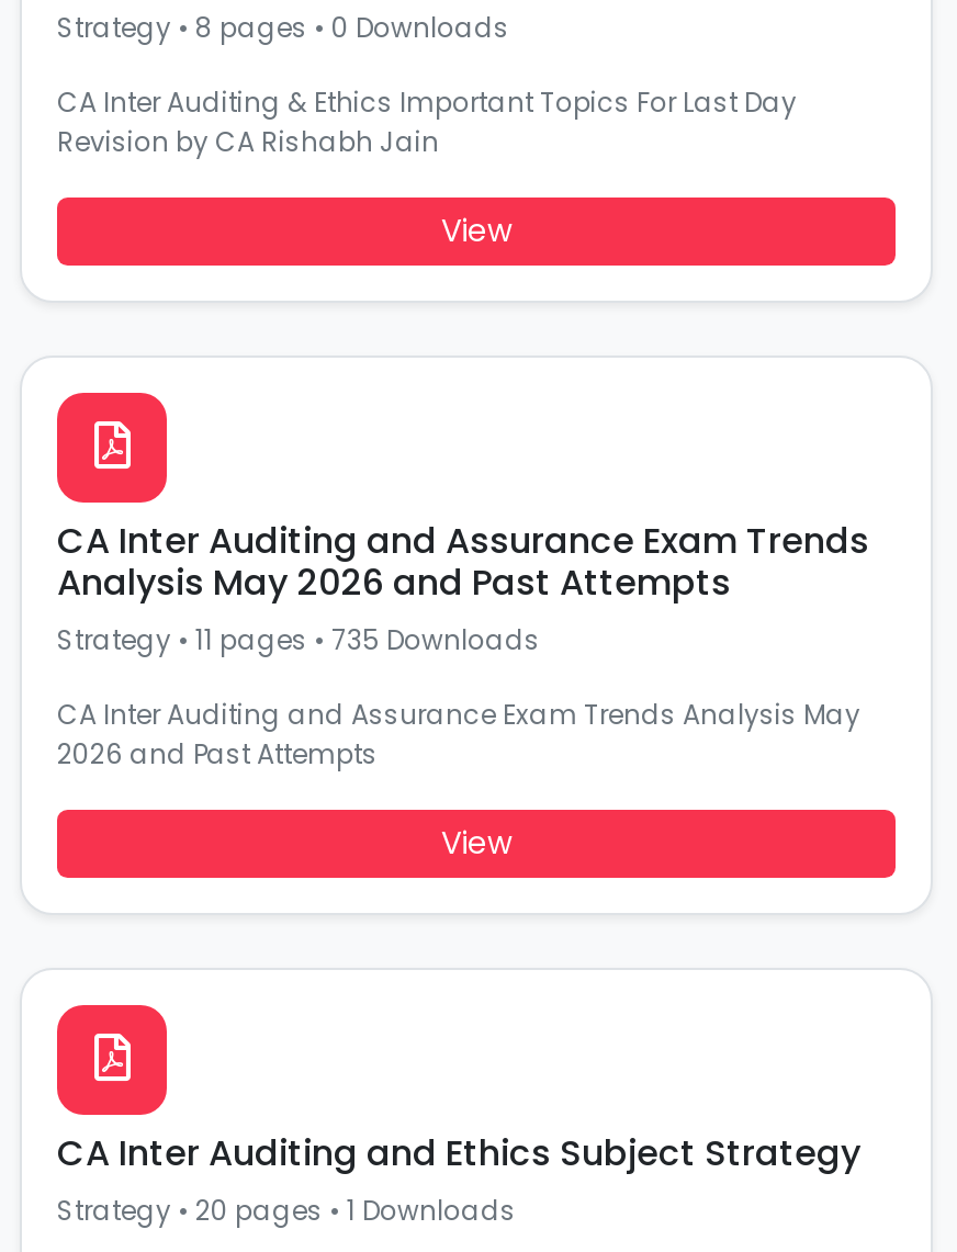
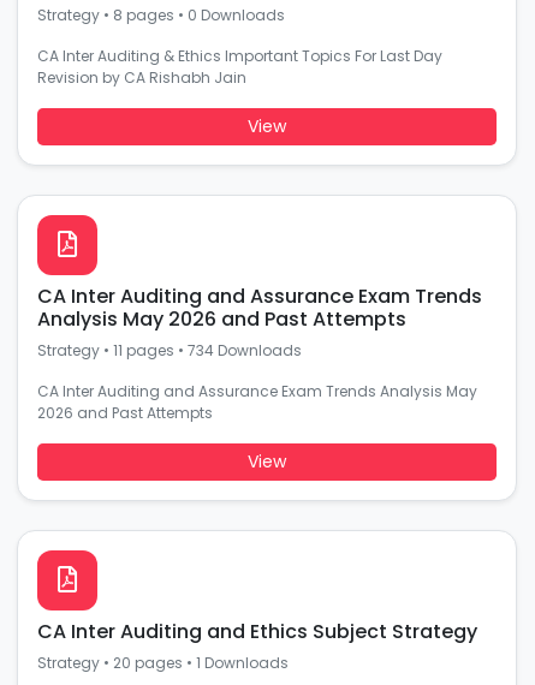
[57,621,540,658] Strategy • 11 pages • 735 Downloads -> [37,340,302,361] Strategy • 11 pages • 734 Downloads

